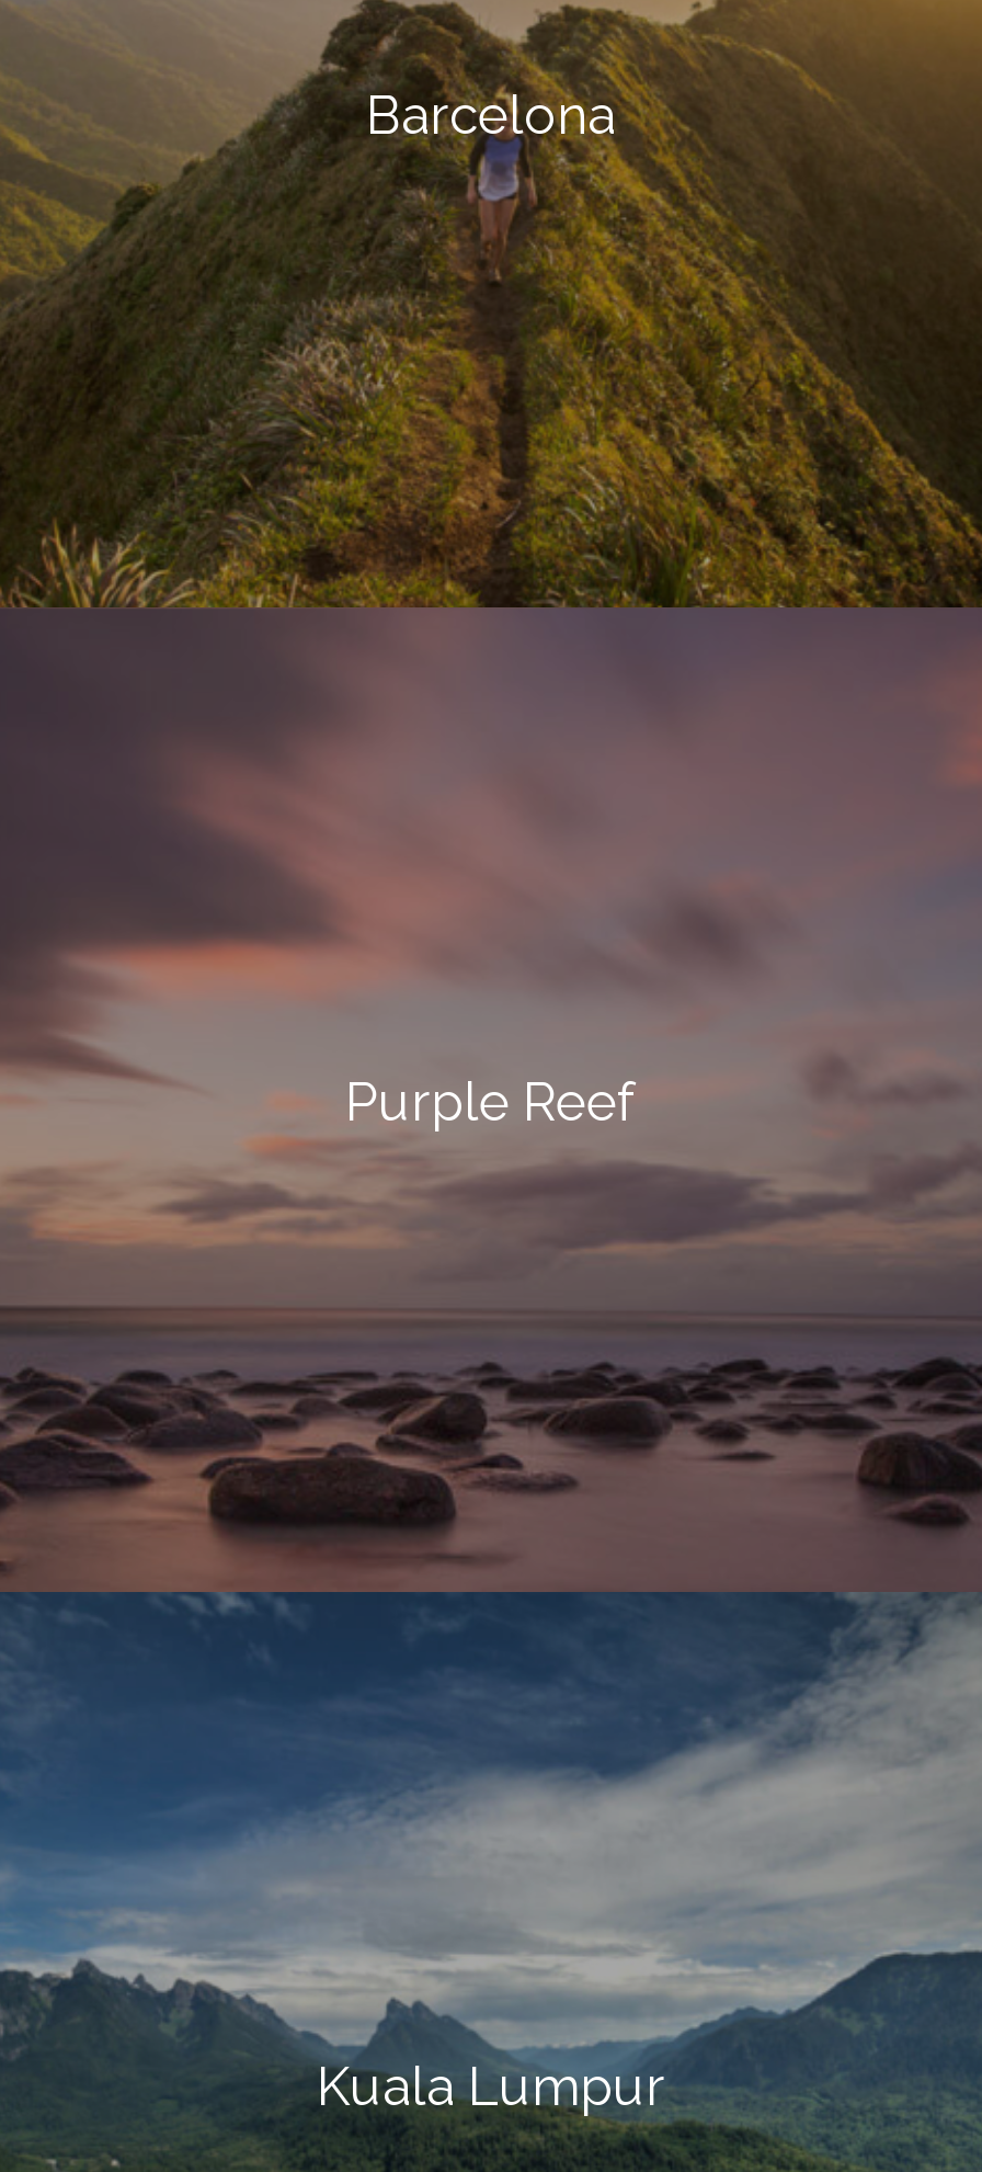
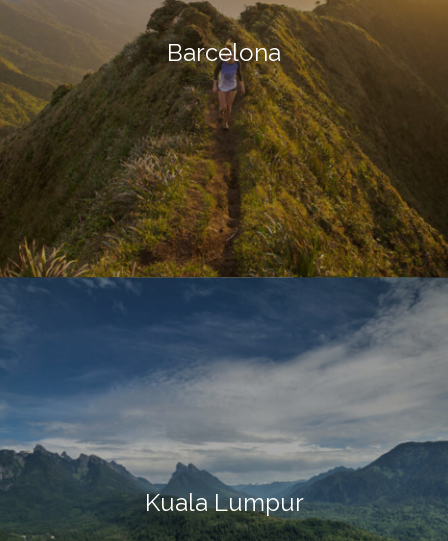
[7,607,975,1594] [image] | Purple Reef -> none

